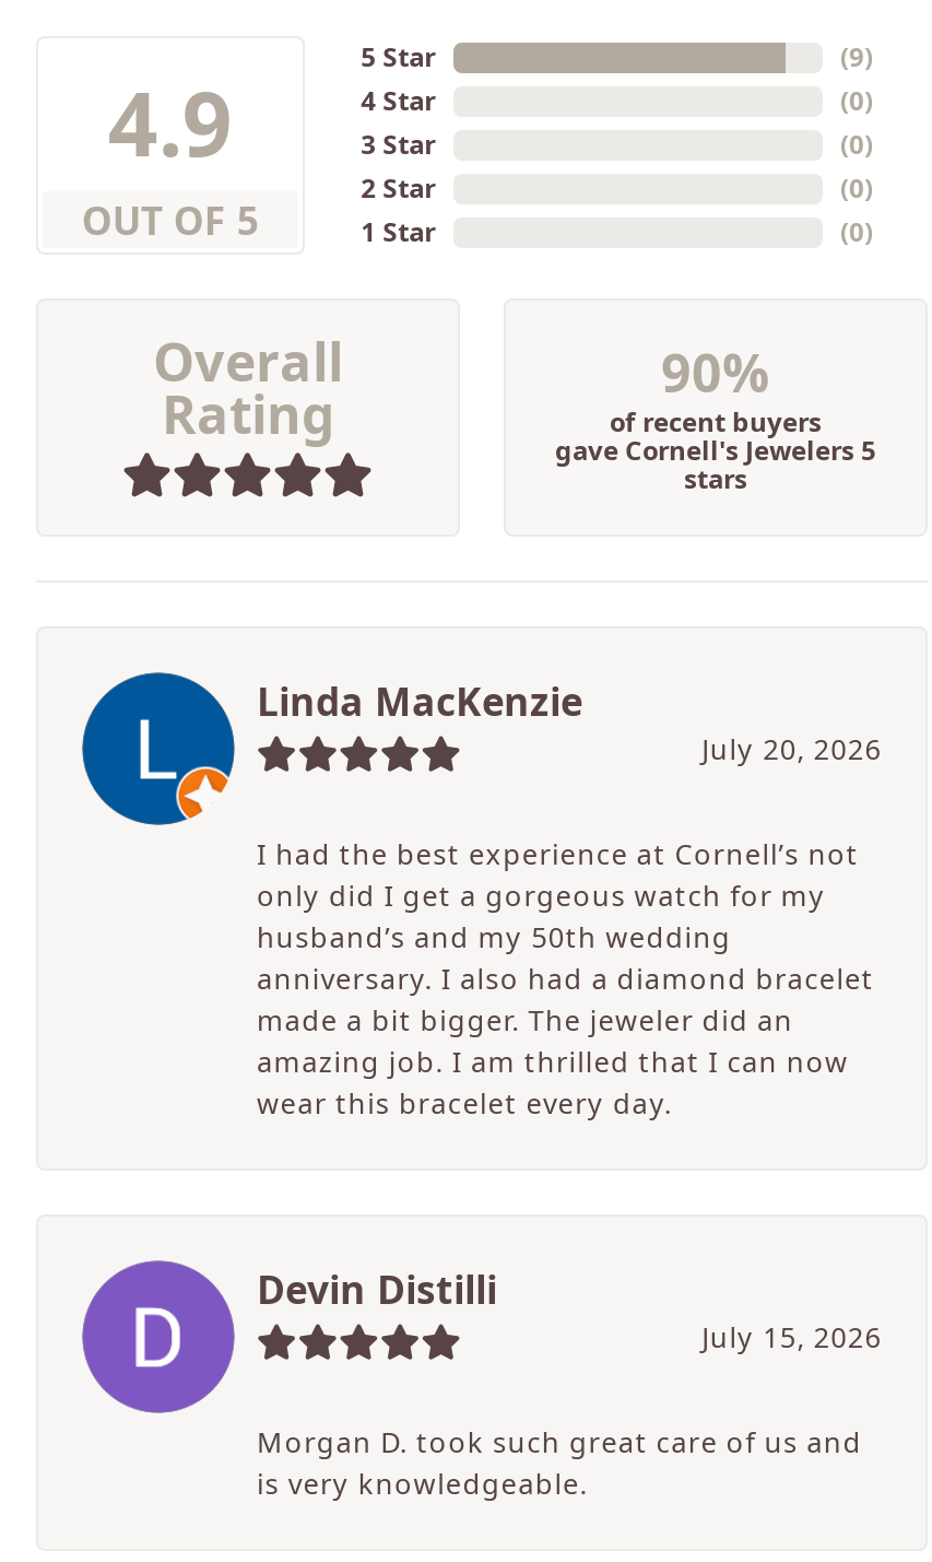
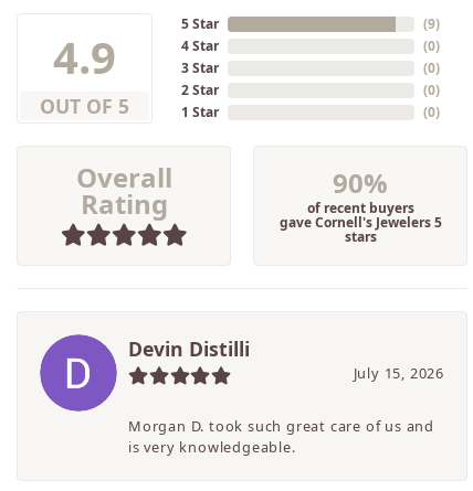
[80,670,882,1123] [image] | Linda MacKenzie | July 20, 2026 | I had the best experience at Cornell’s not | only did I get a gorgeous watch for my | husband’s and my 50th wedding | anniversary. I also had a diamond bracelet | made a bit bigger. The jeweler did an | amazing job. I am thrilled that I can now | wear this bracelet every day. -> none

